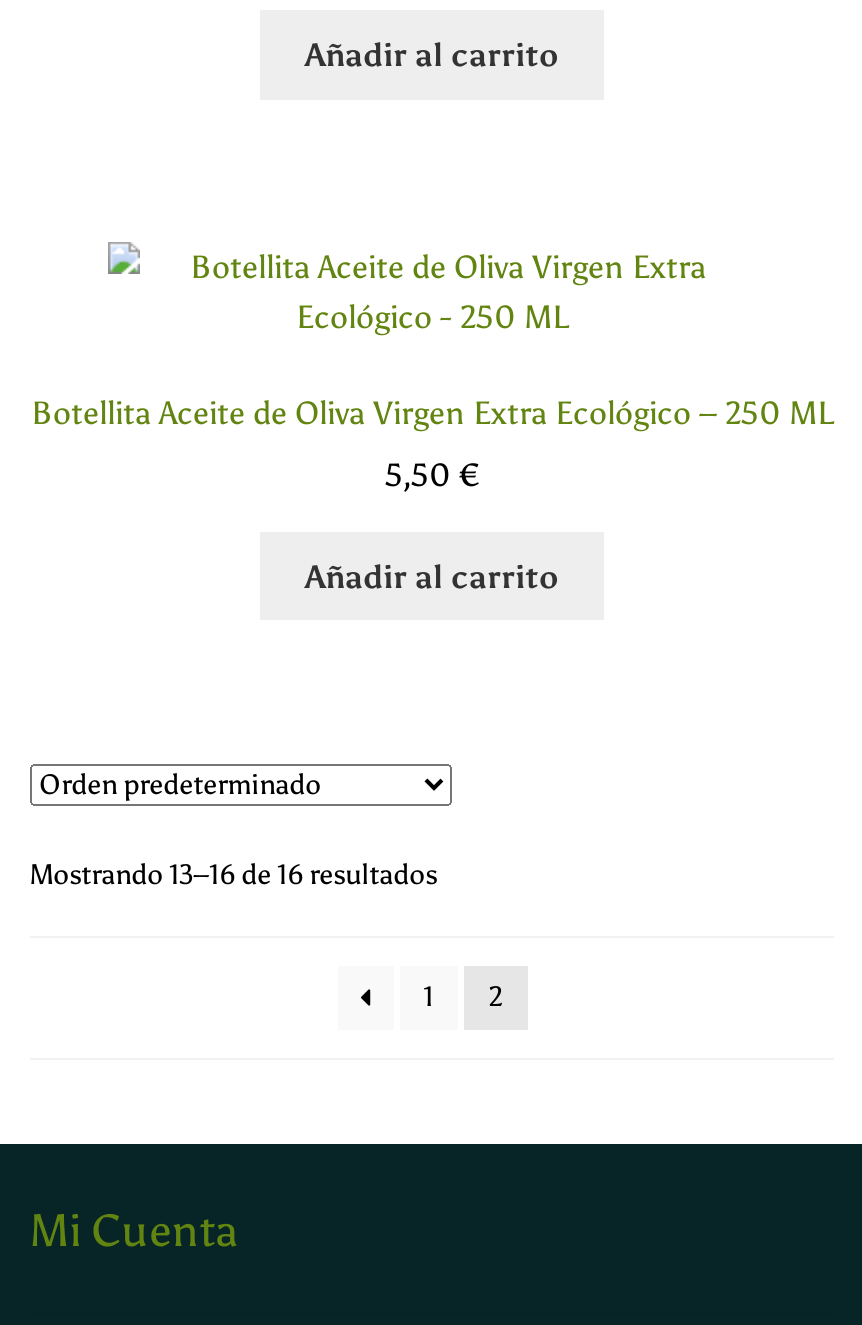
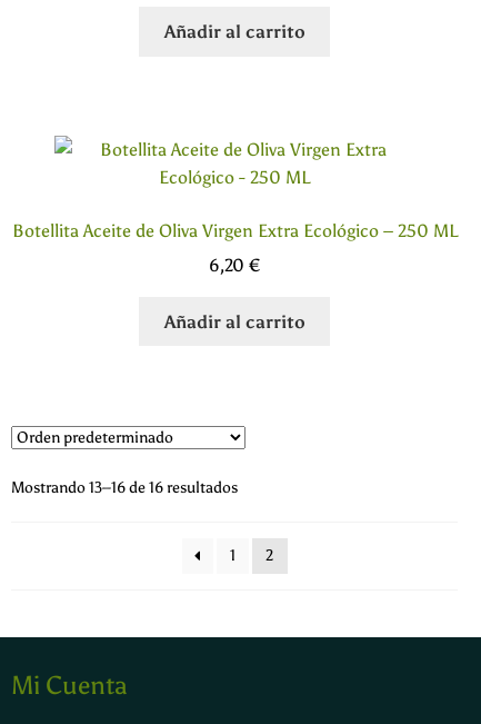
[385,455,479,493] 5,50 € -> [209,254,260,275] 6,20 €

